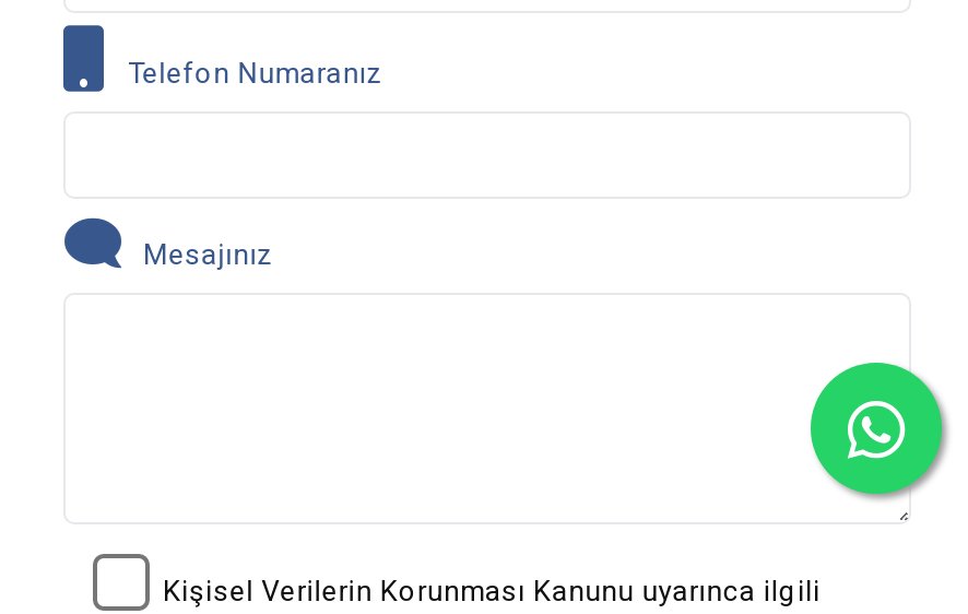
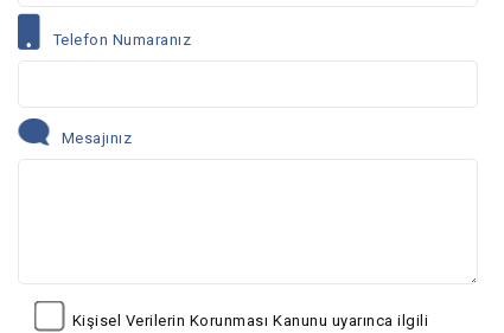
[808,361,948,500] [image] -> none

